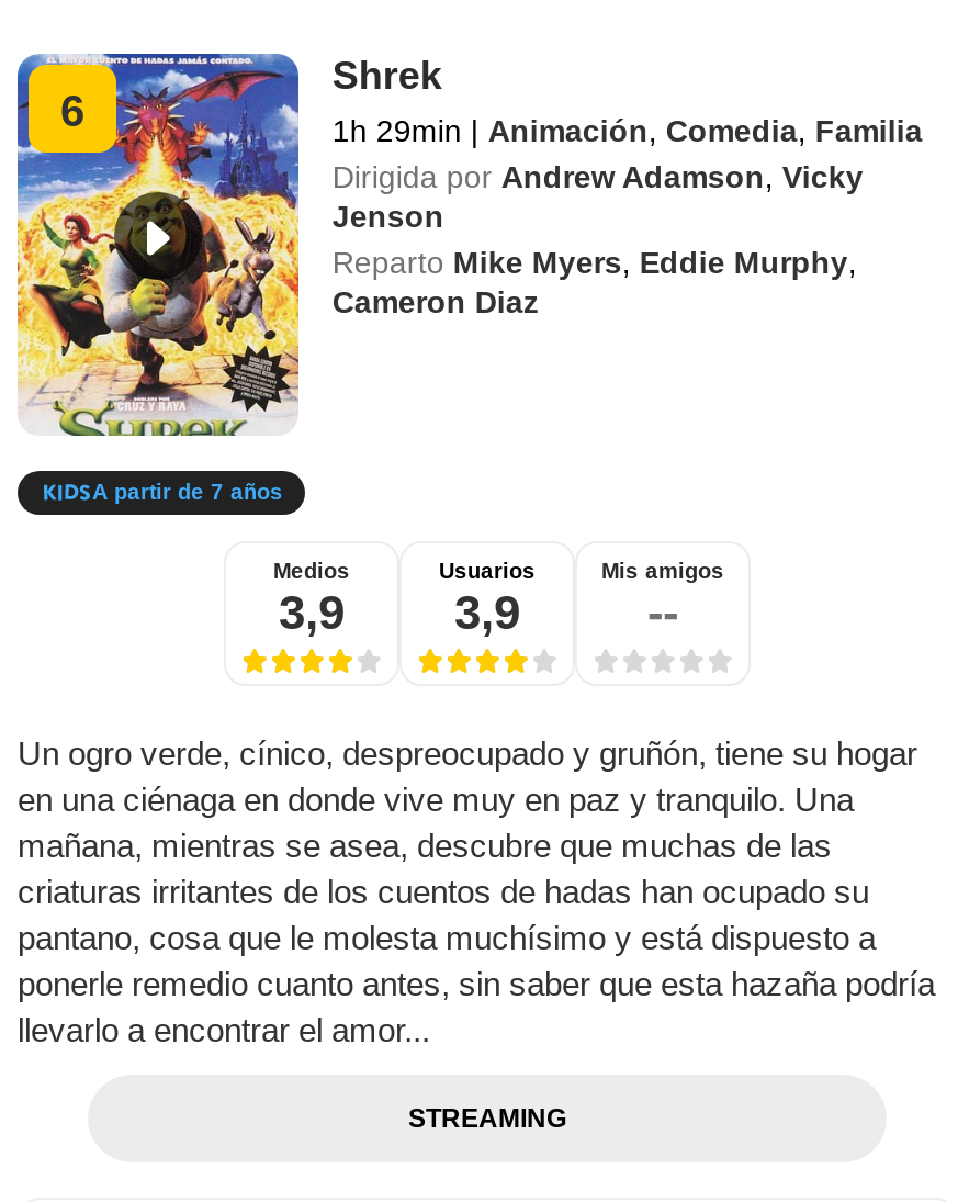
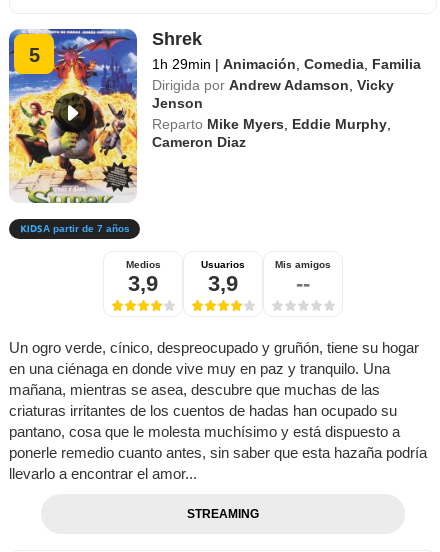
[60,87,84,135] 6 -> [28,44,39,66] 5

